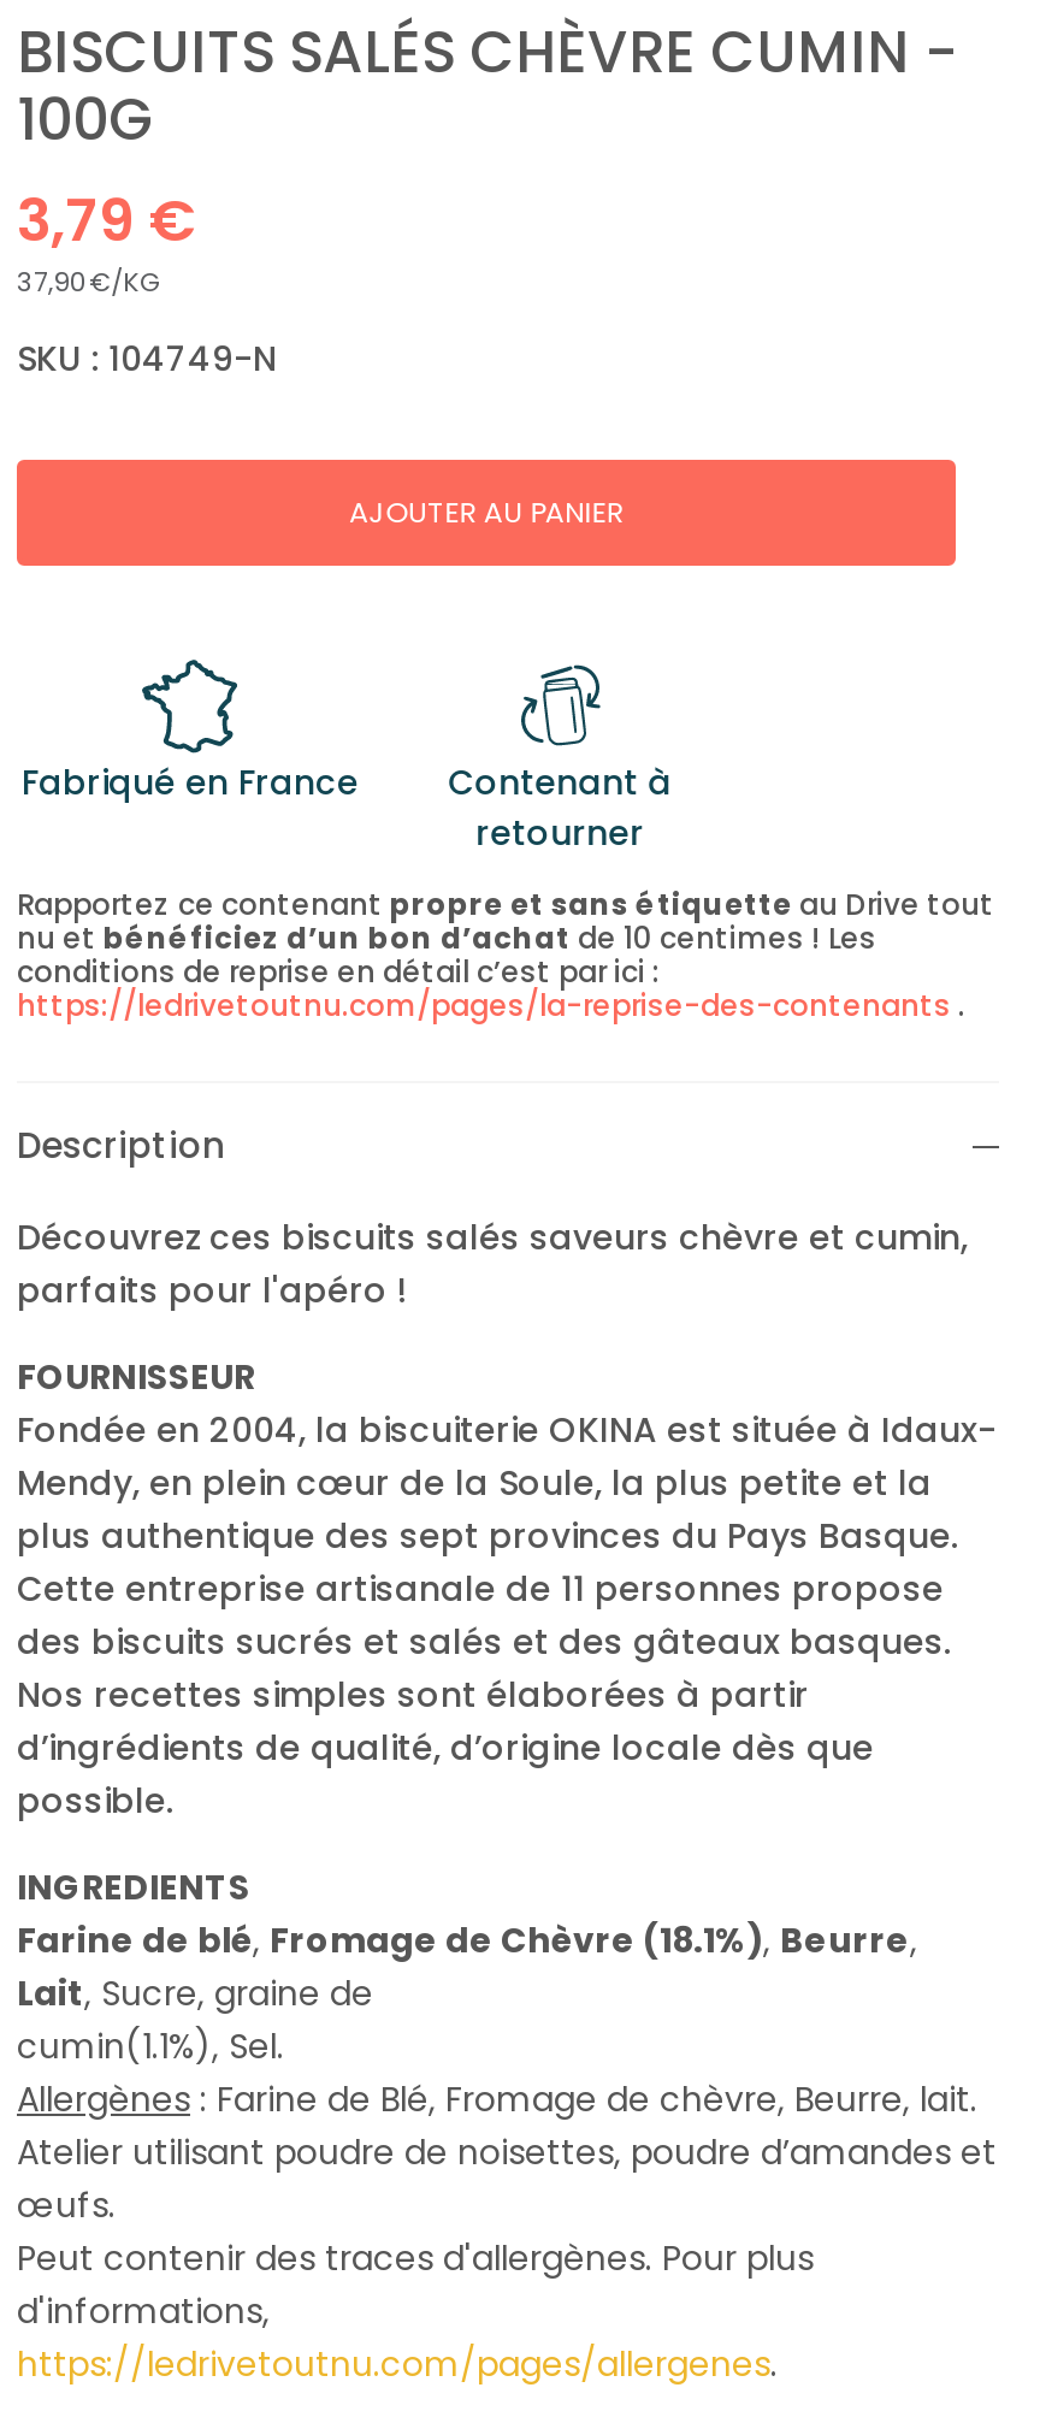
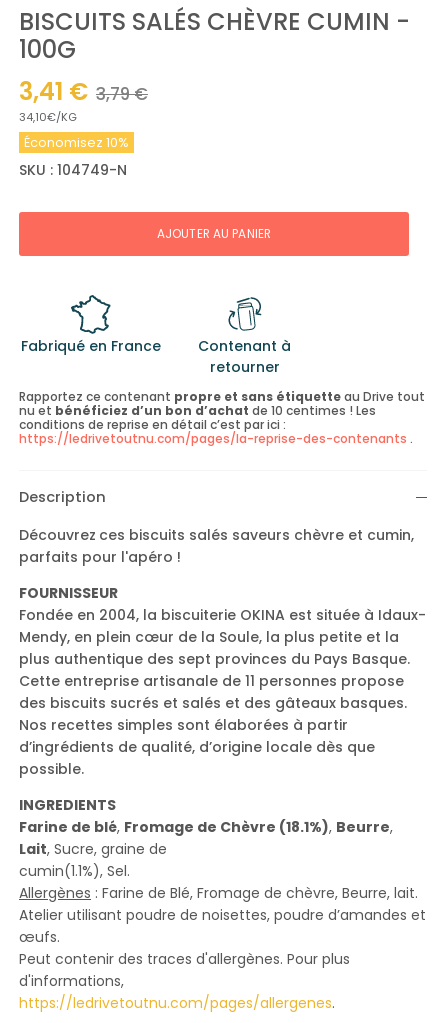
[17,182,195,302] 3,79 € | 37,90€/KG -> [19,75,148,152] 3,41 € 3,79 € | 34,10€/KG | Économisez 10%

